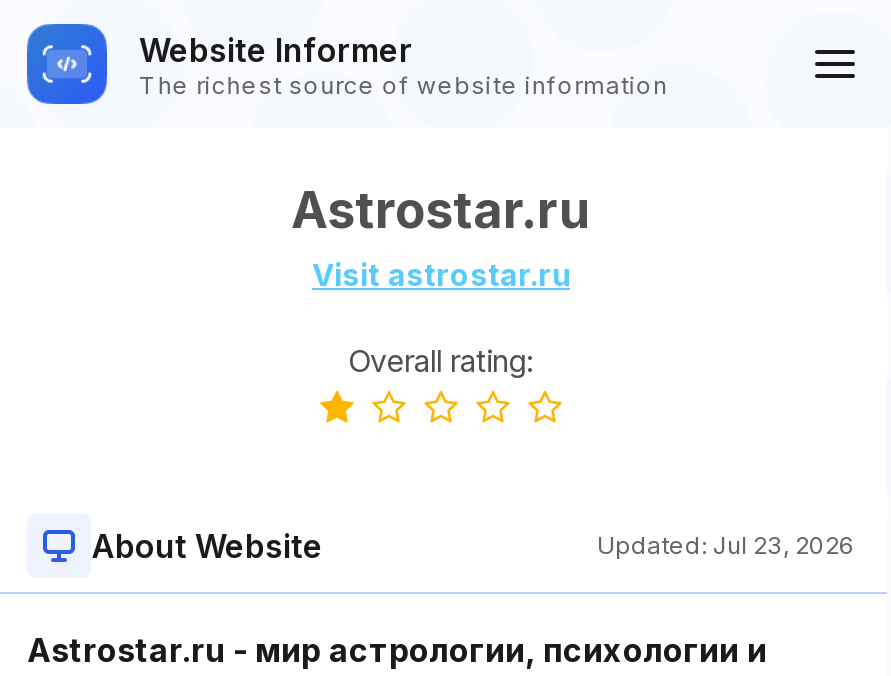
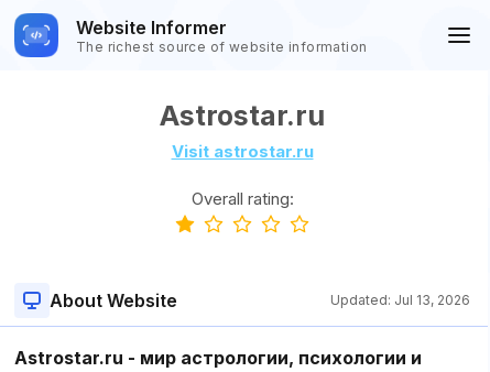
[597,530,855,560] Updated: Jul 23, 2026 -> [330,292,470,308] Updated: Jul 13, 2026

